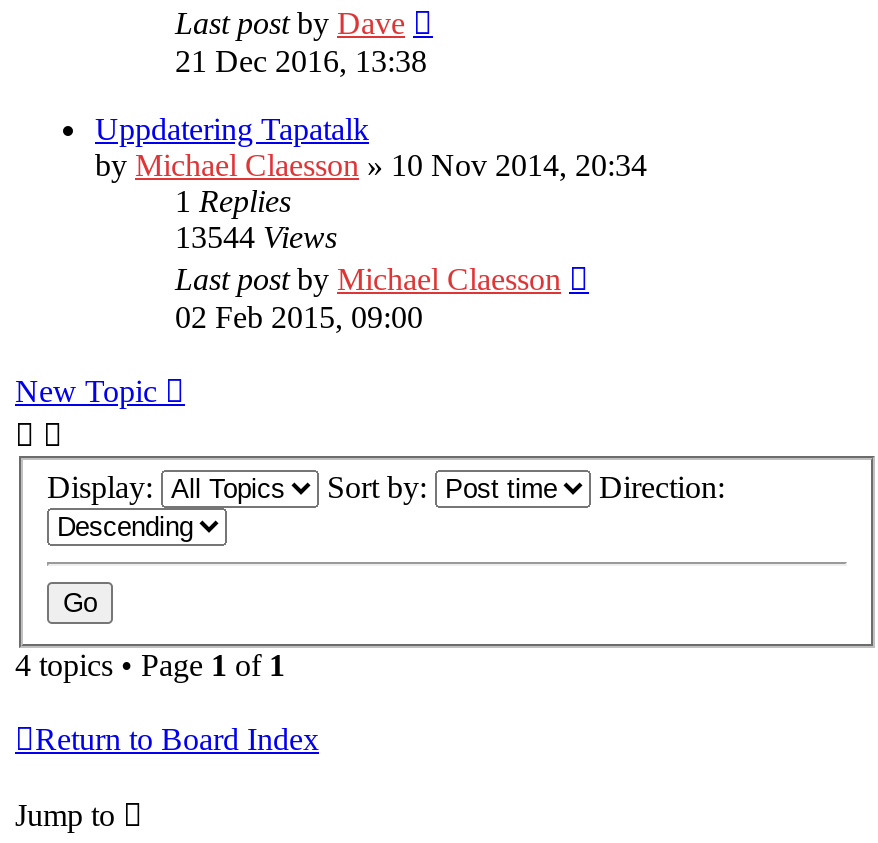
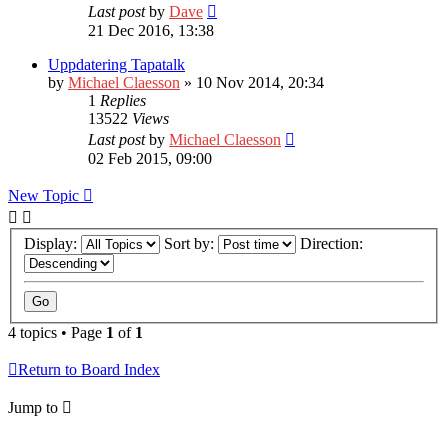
[175,220,337,254] 13544 Views -> [88,110,169,127] 13522 Views

